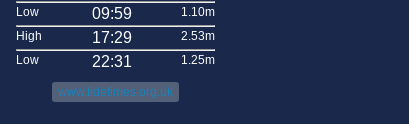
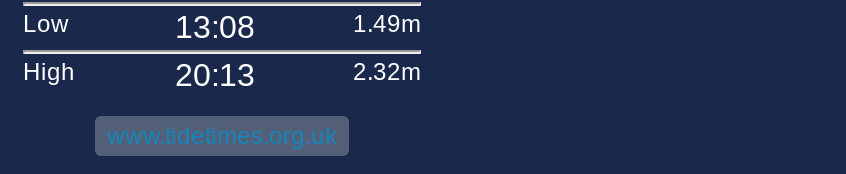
[92,5,215,22] 09:59 | 1.10m -> [175,10,421,44] 13:08 | 1.49m
[16,29,215,70] 17:29 | 2.53m | Low | 22:31 | 1.25m -> [175,58,421,92] 20:13 | 2.32m

